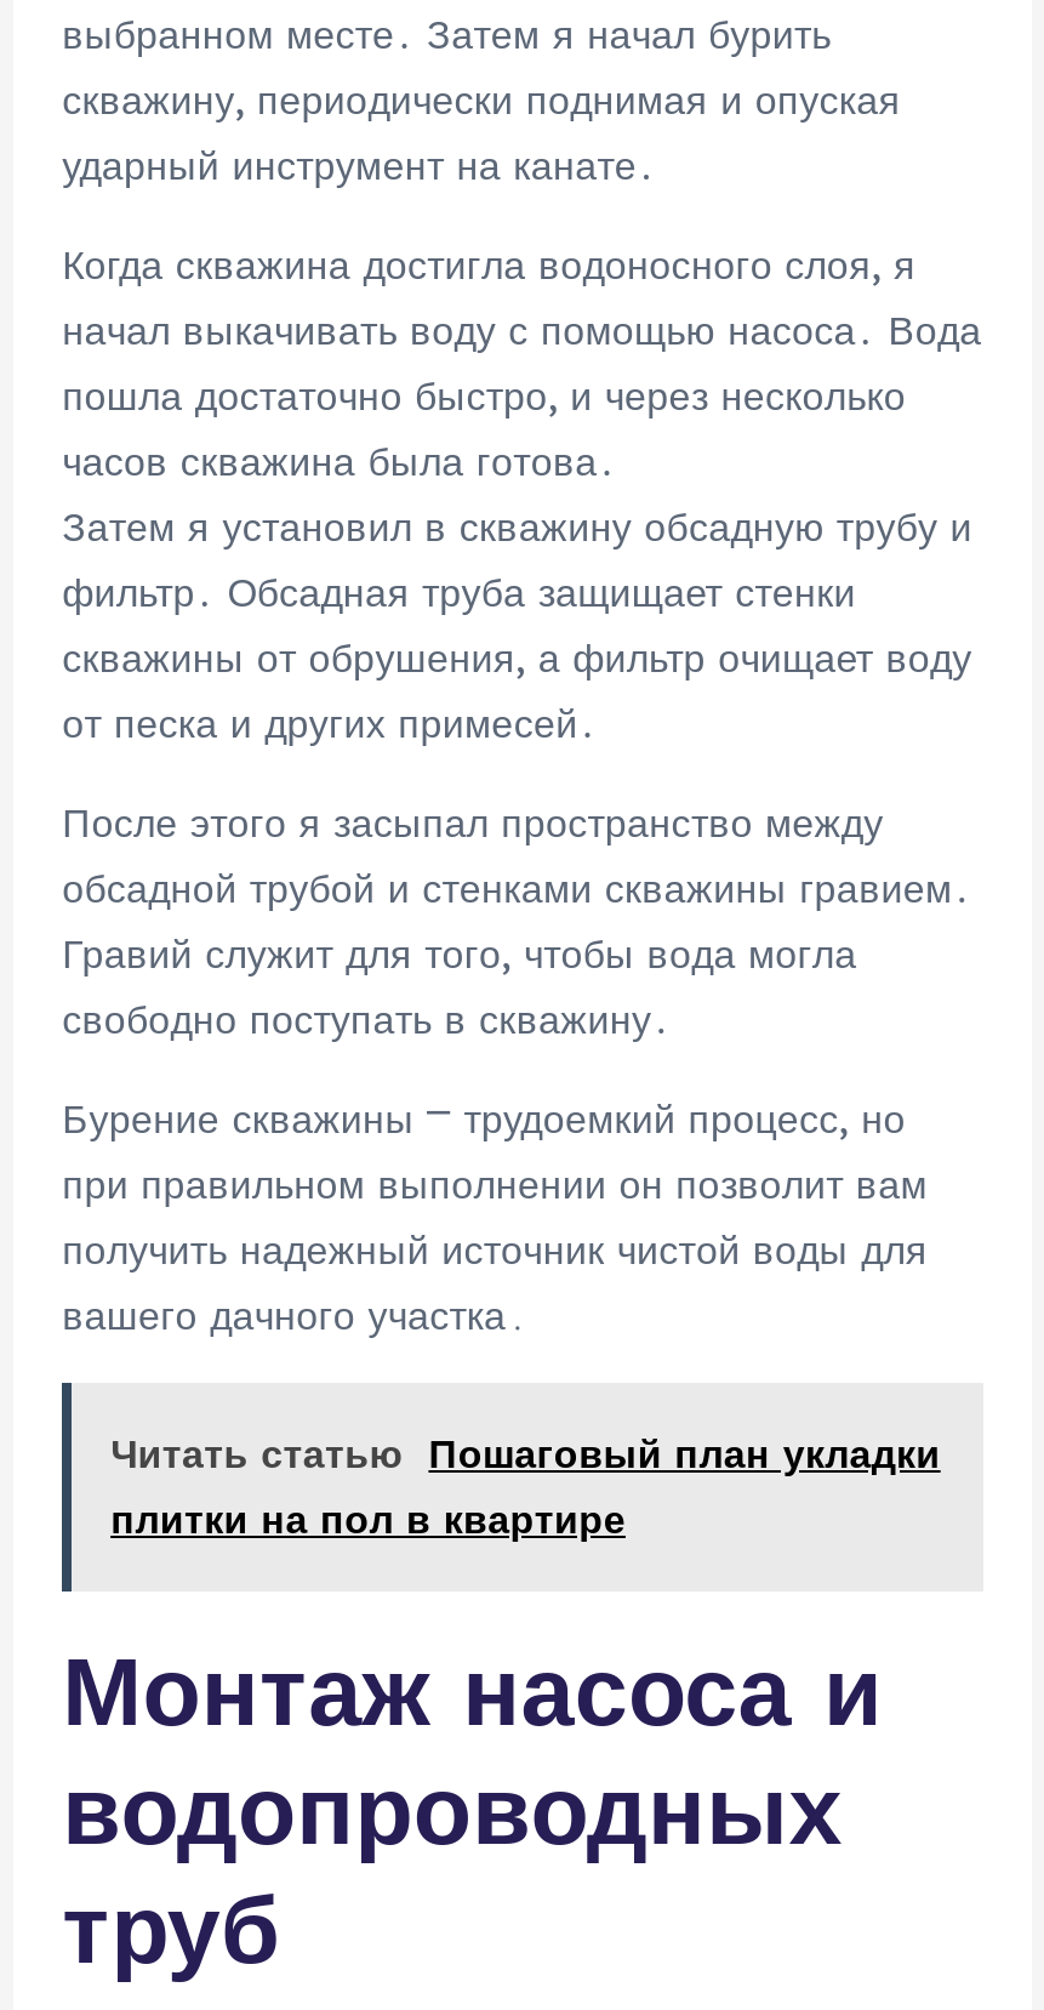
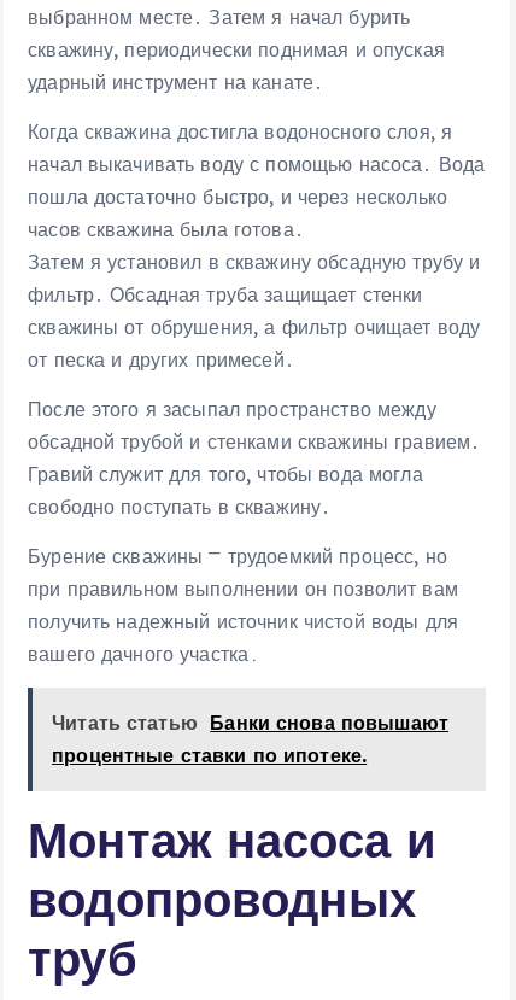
[111,1429,940,1543] Читать статью Пошаговый план укладки | плитки на пол в квартире -> [52,711,448,767] Читать статью Банки снова повышают | процентные ставки по ипотеке.

